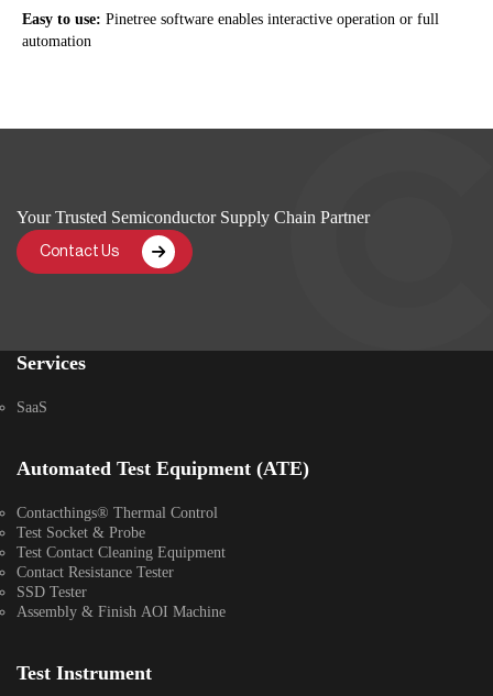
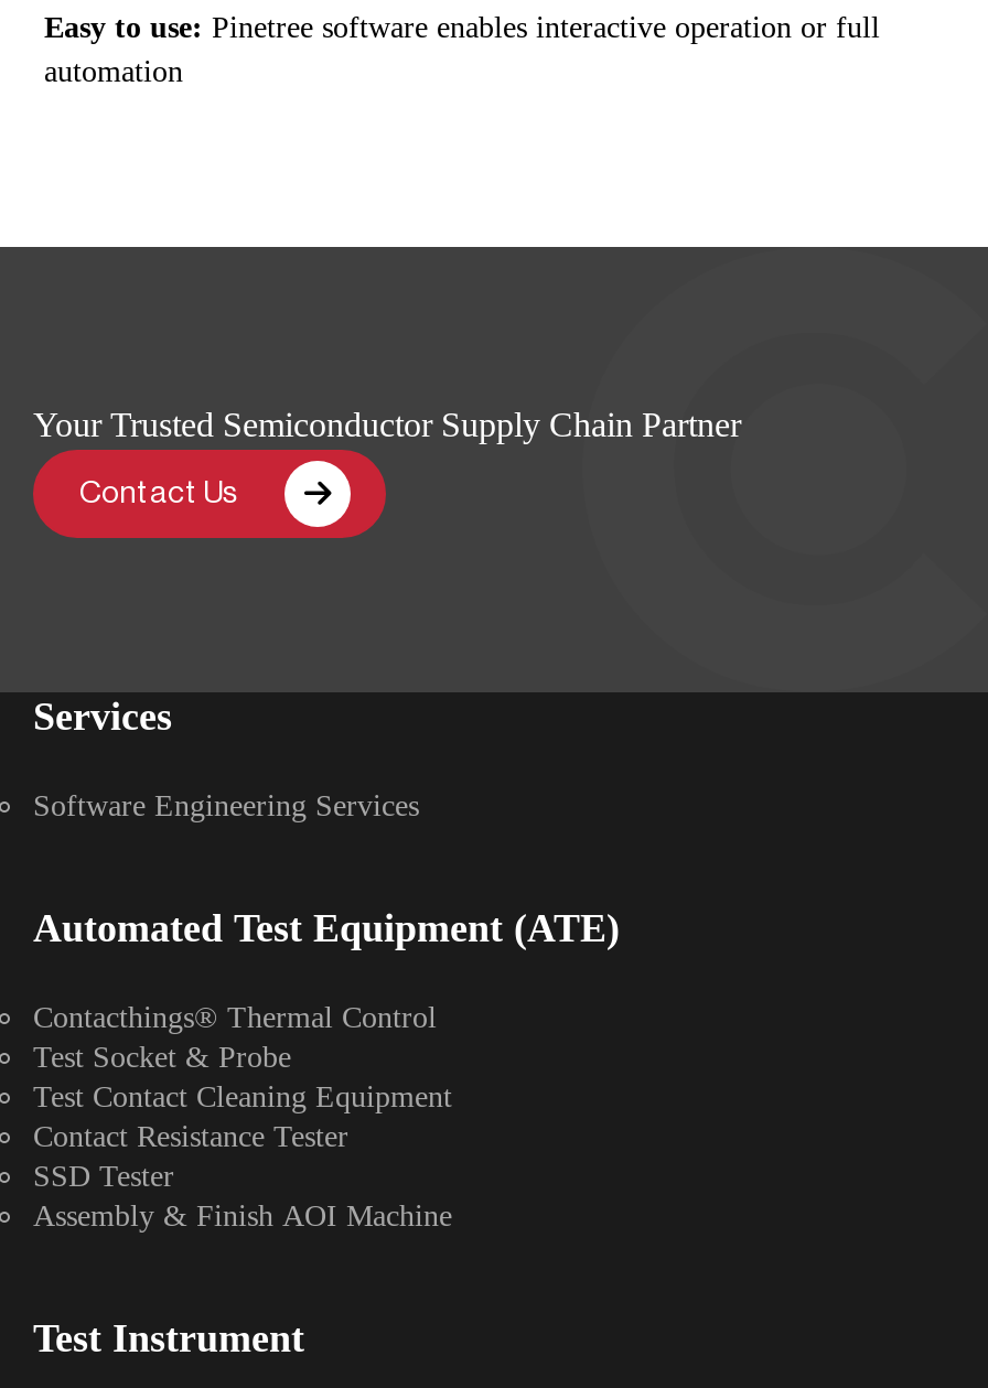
[17,399,47,416] SaaS -> [33,789,419,822] Software Engineering Services

